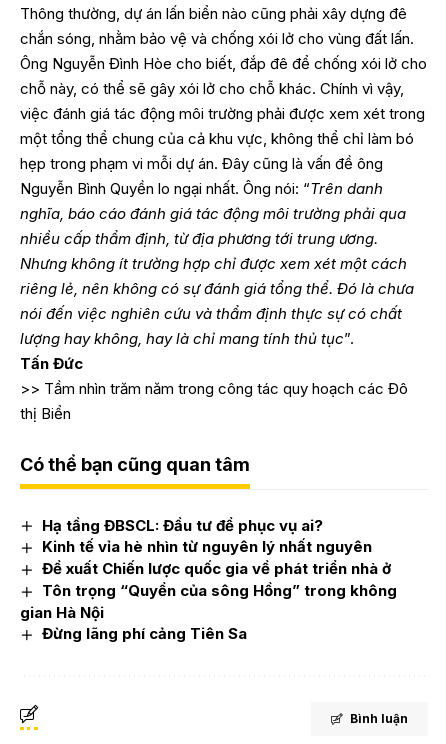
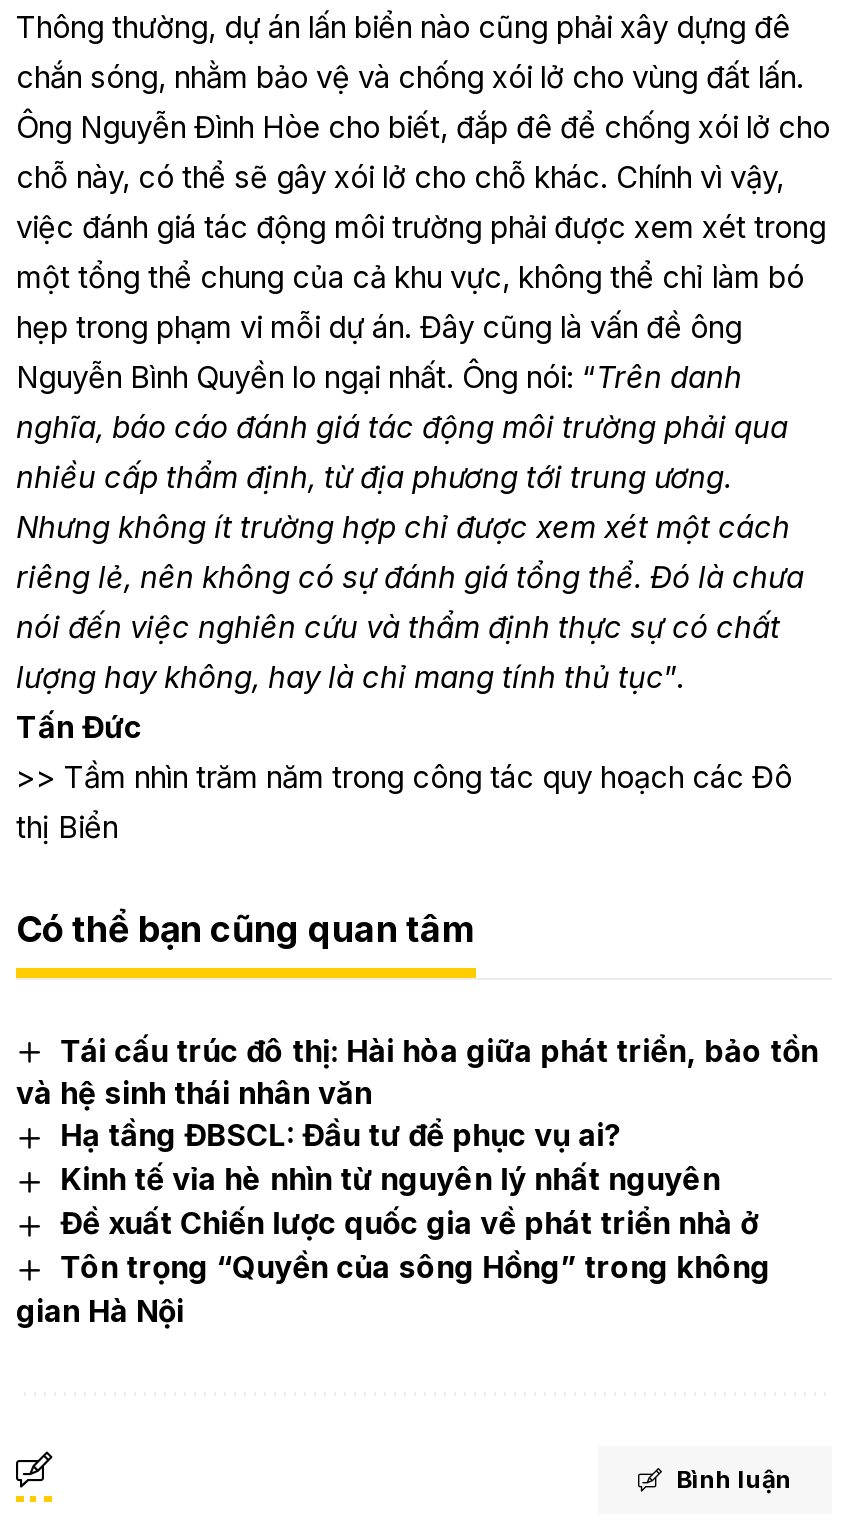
none -> [16,1031,818,1113] Tái cấu trúc đô thị: Hài hòa giữa phát triển, bảo tồn | và hệ sinh thái nhân văn
moved [20,515,397,622] -> [16,1117,770,1330]: Hạ tầng ĐBSCL: Đầu tư để phục vụ ai? | Kinh tế vỉa hè nhìn từ nguyên lý nhất nguyên | Đề xuất Chiến lược quốc gia về phát triển nhà ở | Tôn trọng “Quyền của sông Hồng” trong không | gian Hà Nội
[42,624,247,643] Đừng lãng phí cảng Tiên Sa -> none

